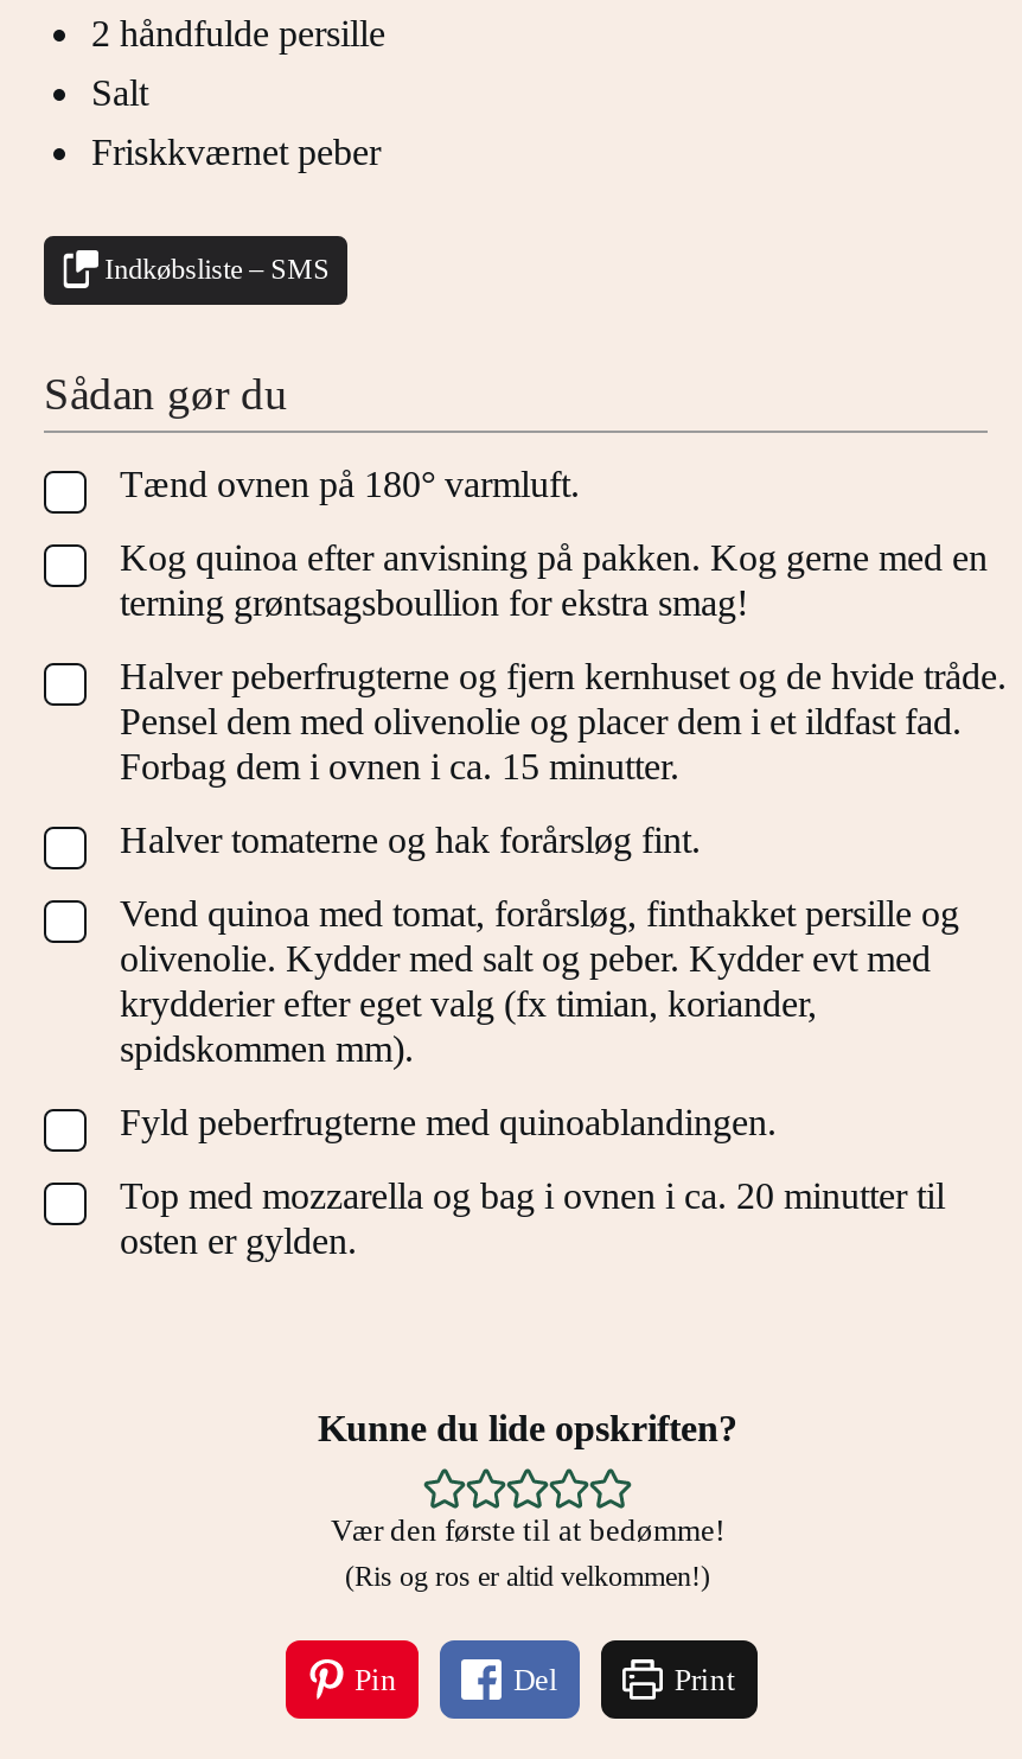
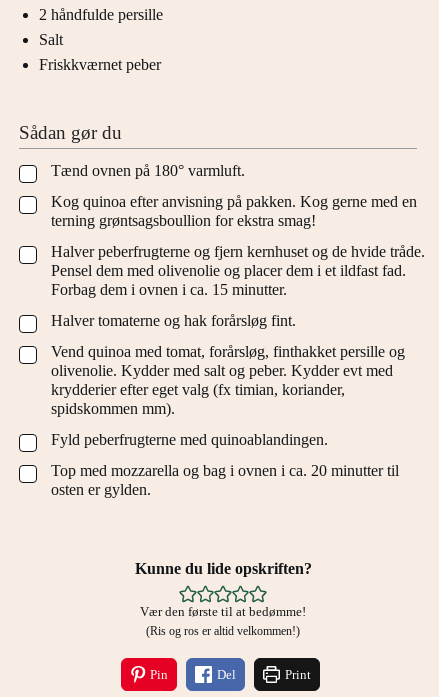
[97,252,330,285] Indkøbsliste – SMS -> none

